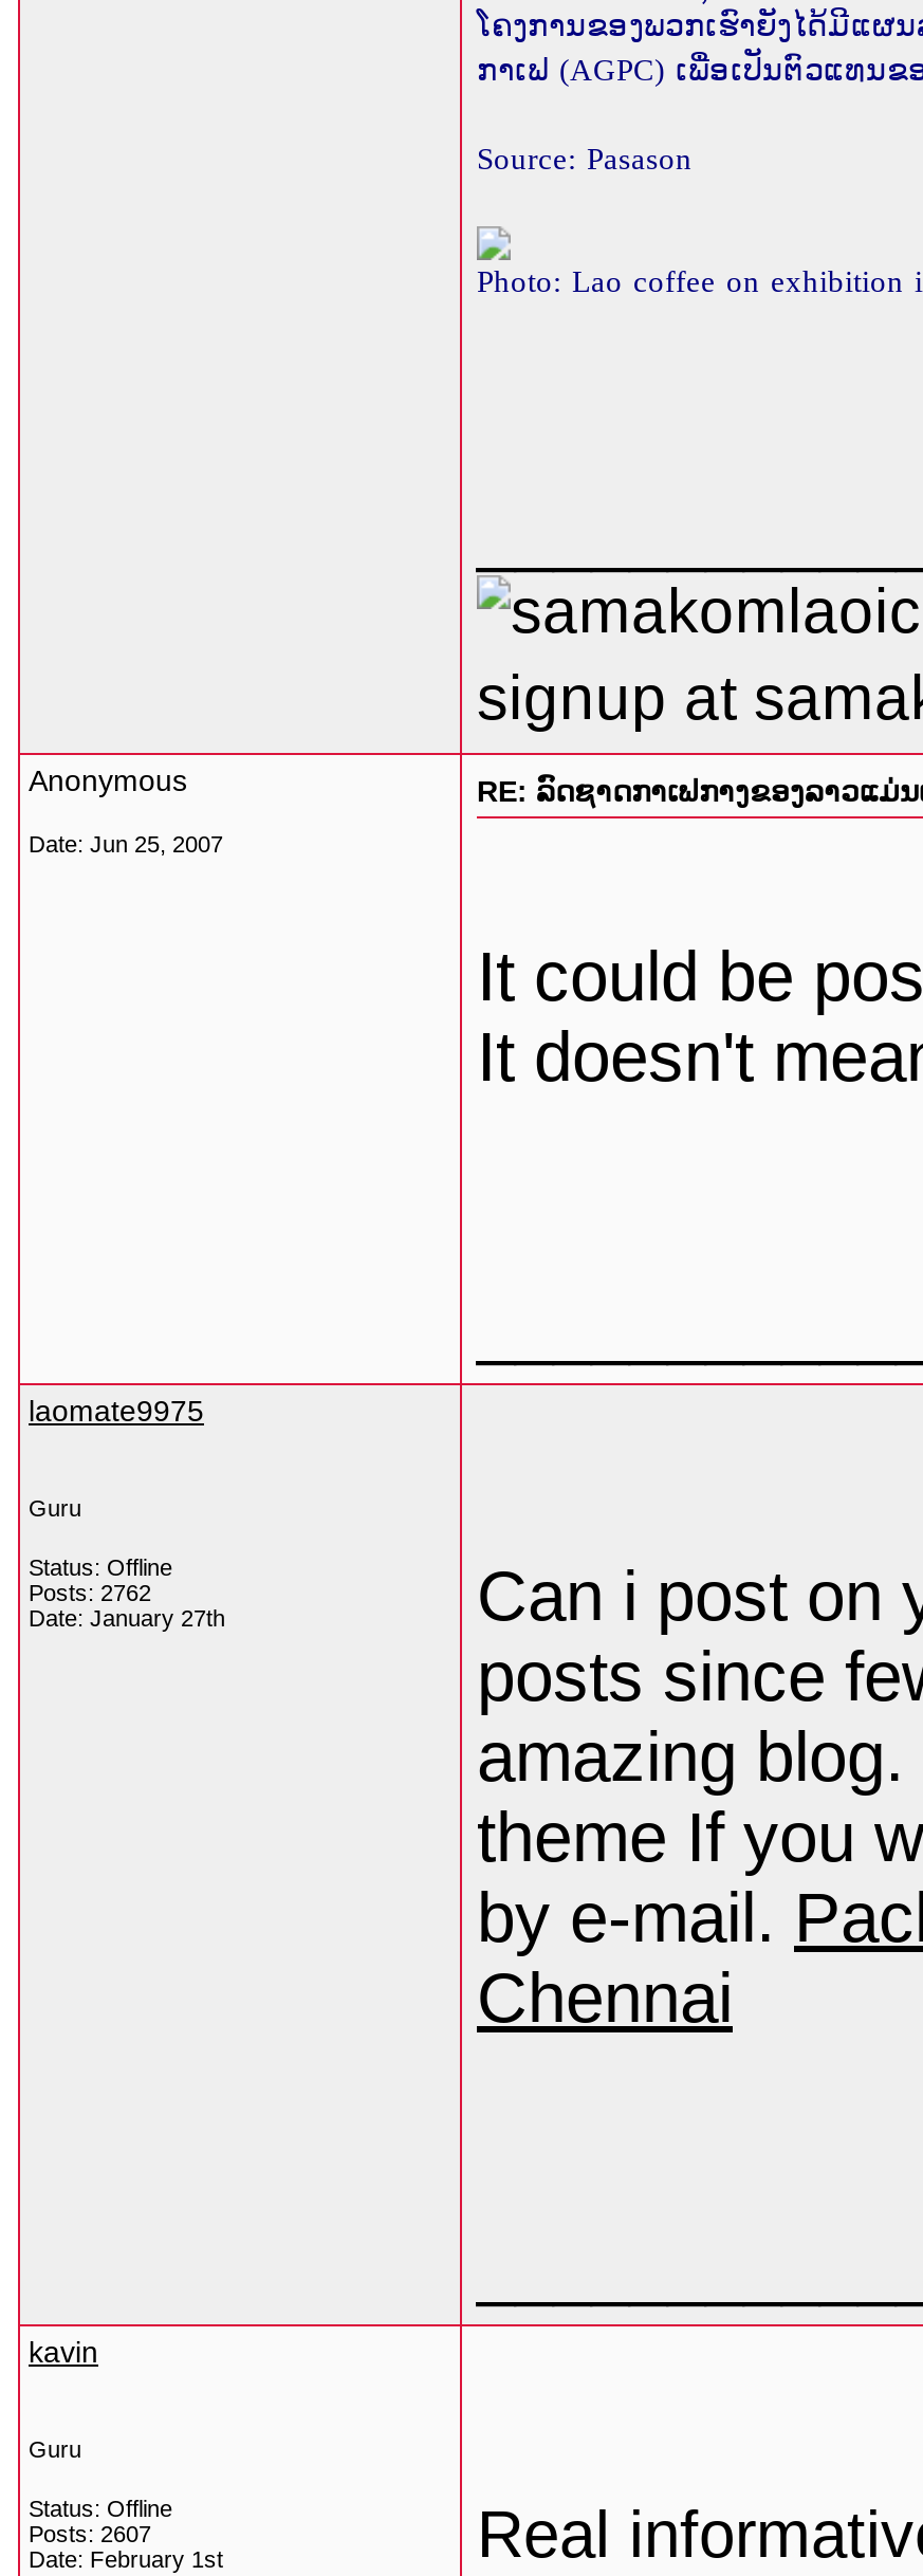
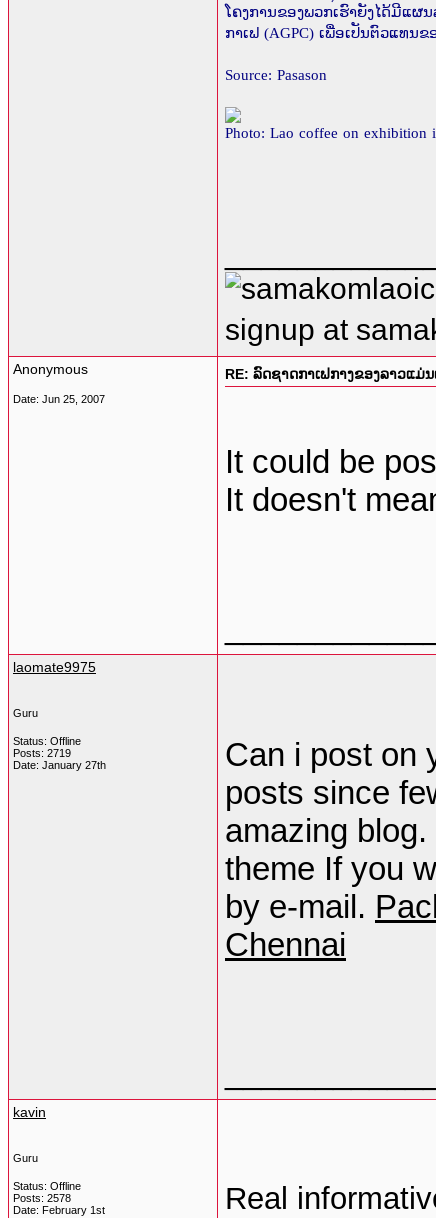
[29,1580,151,1605] Posts: 2762 -> [13,747,71,759] Posts: 2719
[29,2521,151,2546] Posts: 2607 -> [13,1192,71,1204] Posts: 2578

